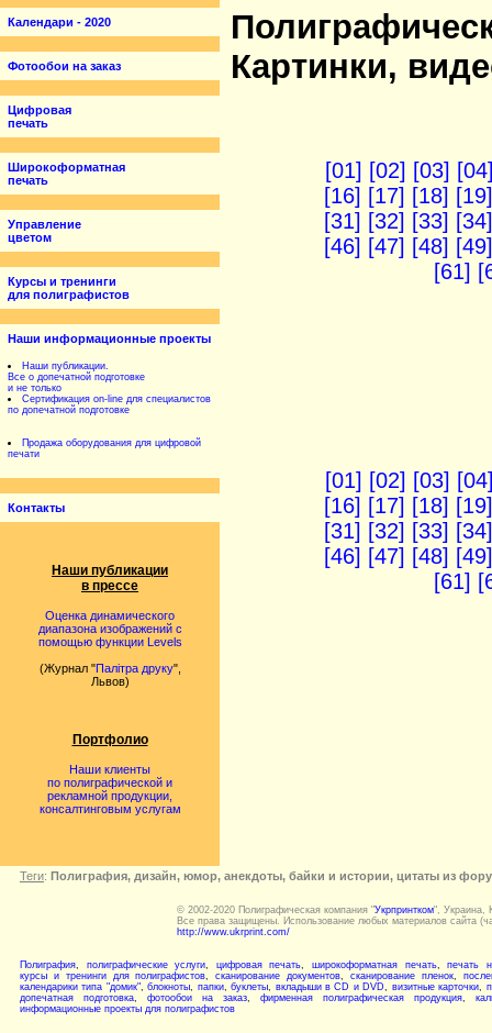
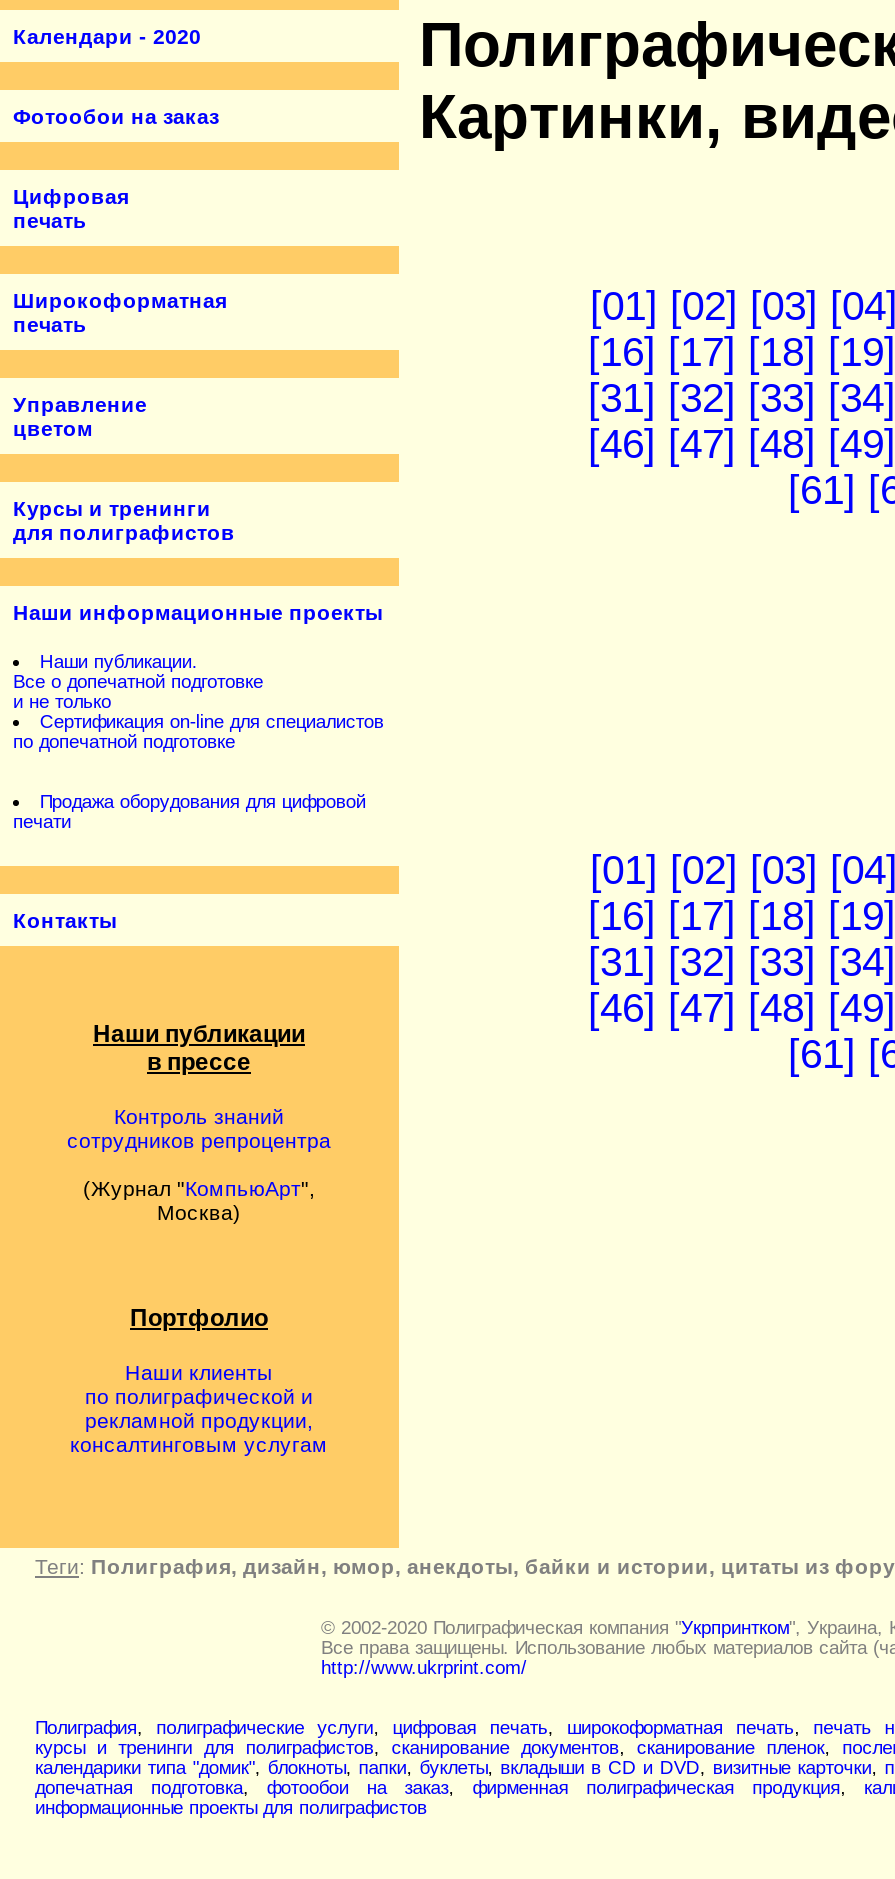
[38,609,182,648] Оценка динамического | диапазона изображений с | помощью функции Levels -> [67,1104,331,1152] Контроль знаний | сотрудников репроцентра
[39,662,181,688] (Журнал "Палітра друку", | Львов) -> [83,1176,315,1224] (Журнал "КомпьюАрт", | Москва)

